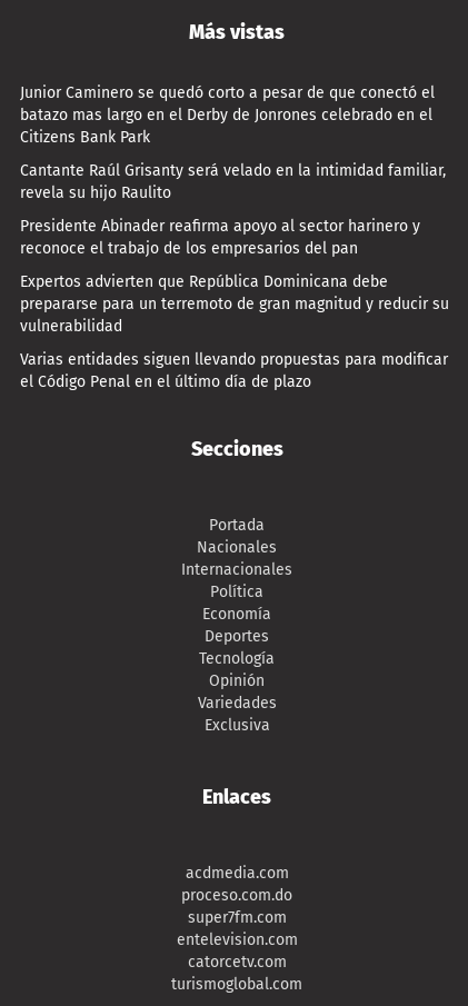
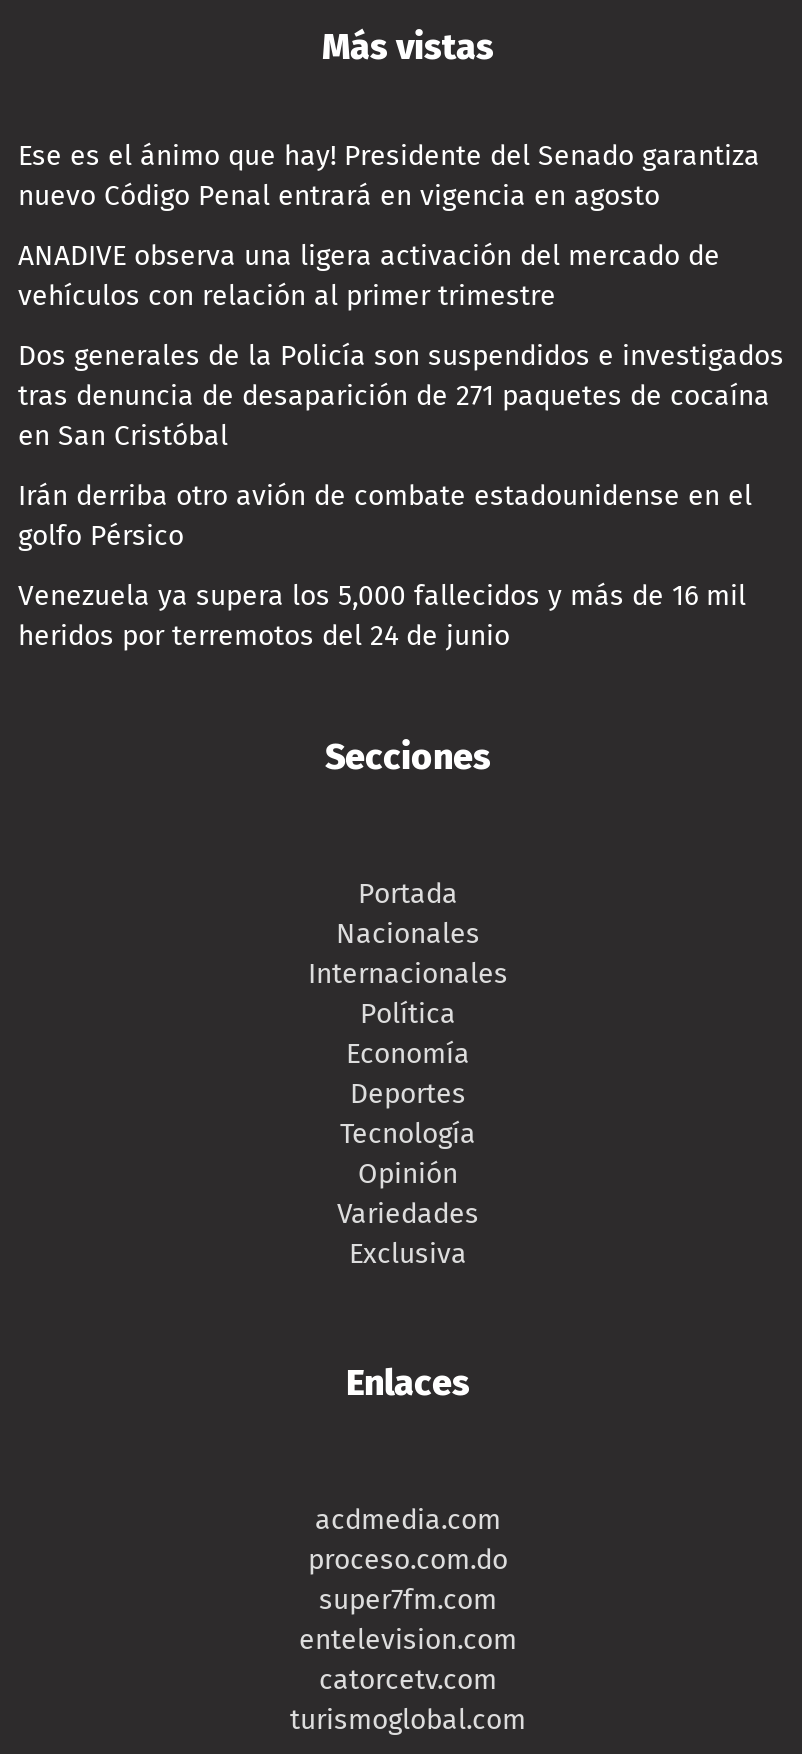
[20,83,435,147] Junior Caminero se quedó corto a pesar de que conectó el | batazo mas largo en el Derby de Jonrones celebrado en el | Citizens Bank Park -> [18,139,760,213] Ese es el ánimo que hay! Presidente del Senado garantiza | nuevo Código Penal entrará en vigencia en agosto
[20,161,446,202] Cantante Raúl Grisanty será velado en la intimidad familiar, | revela su hijo Raulito -> [18,239,720,313] ANADIVE observa una ligera activación del mercado de | vehículos con relación al primer trimestre
[20,217,420,258] Presidente Abinader reafirma apoyo al sector harinero y | reconoce el trabajo de los empresarios del pan -> [18,339,784,453] Dos generales de la Policía son suspendidos e investigados | tras denuncia de desaparición de 271 paquetes de cocaína | en San Cristóbal
[20,272,449,335] Expertos advierten que República Dominicana debe | prepararse para un terremoto de gran magnitud y reducir su | vulnerabilidad -> [18,479,752,553] Irán derriba otro avión de combate estadounidense en el | golfo Pérsico
[20,350,448,391] Varias entidades siguen llevando propuestas para modificar | el Código Penal en el último día de plazo -> [18,579,746,653] Venezuela ya supera los 5,000 fallecidos y más de 16 mil | heridos por terremotos del 24 de junio

